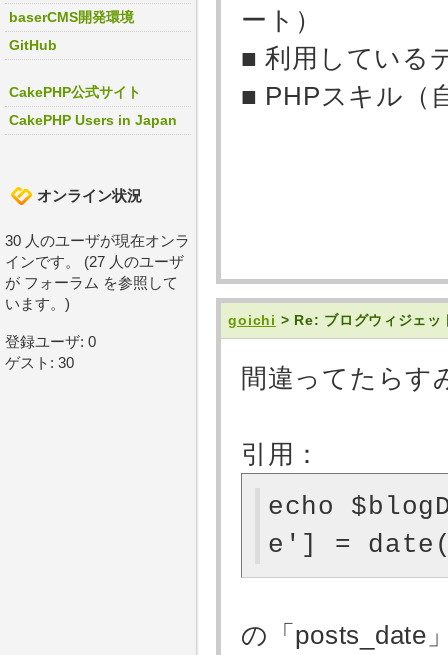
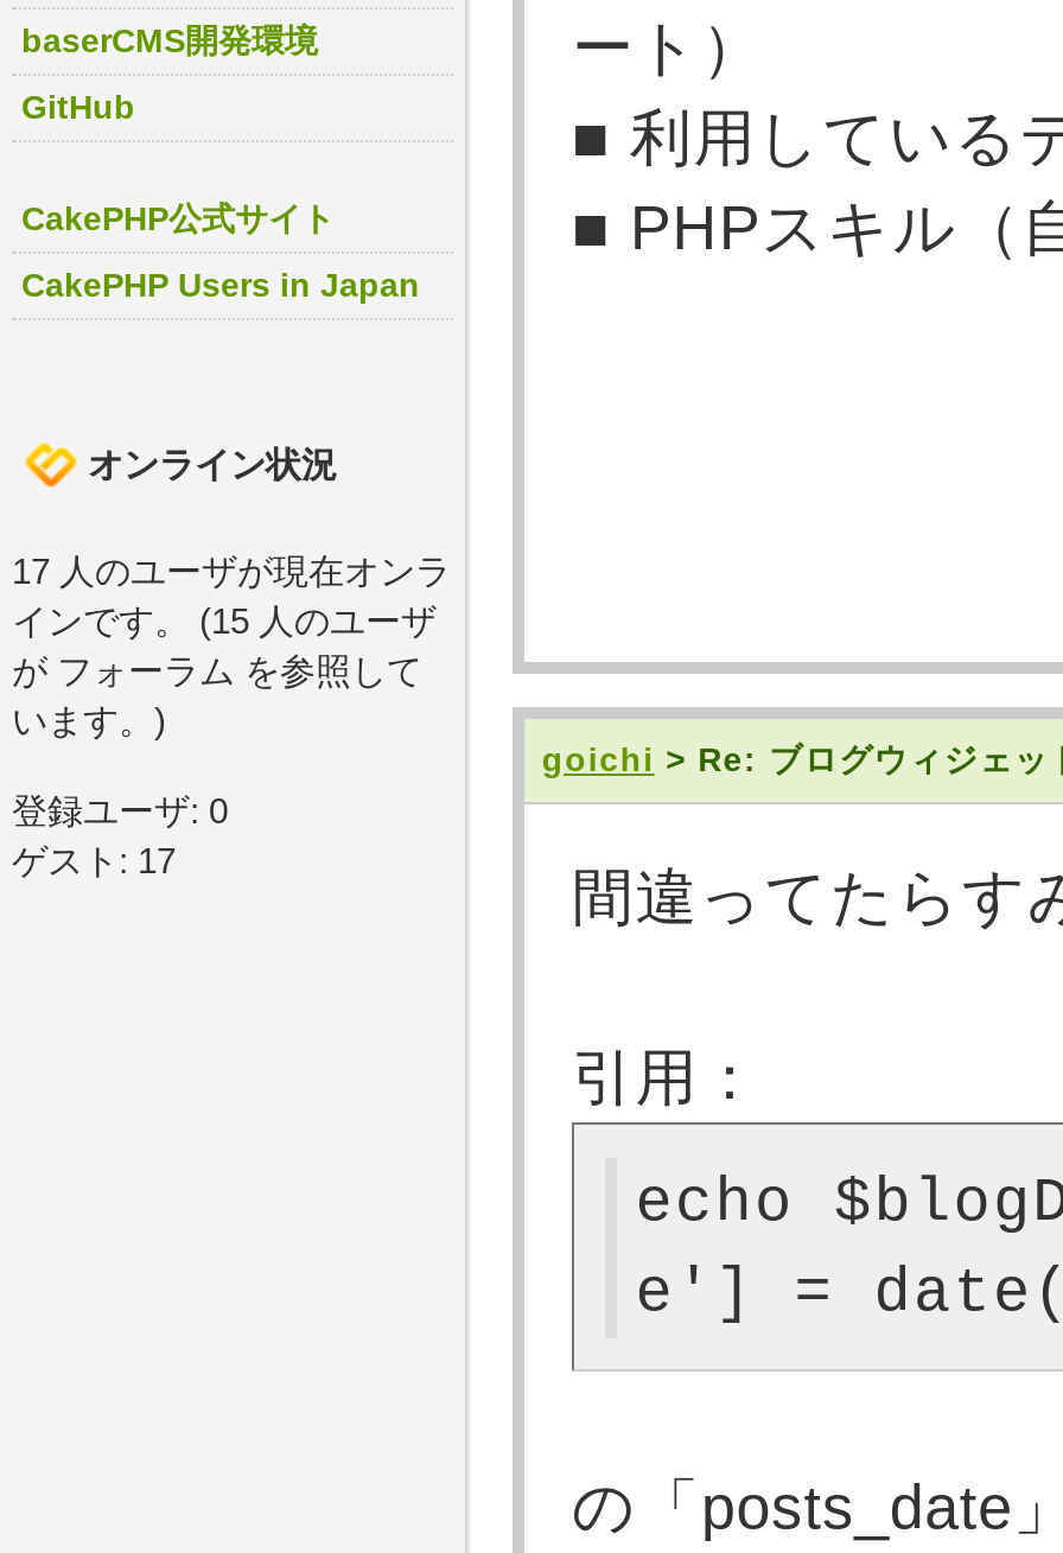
[5,232,190,249] 30 人のユーザが現在オンラ -> [12,550,451,591] 17 人のユーザが現在オンラ
[5,253,184,270] インです。 (27 人のユーザ -> [12,600,437,641] インです。 (15 人のユーザ
[5,354,74,371] ゲスト: 30 -> [12,840,176,880] ゲスト: 17

